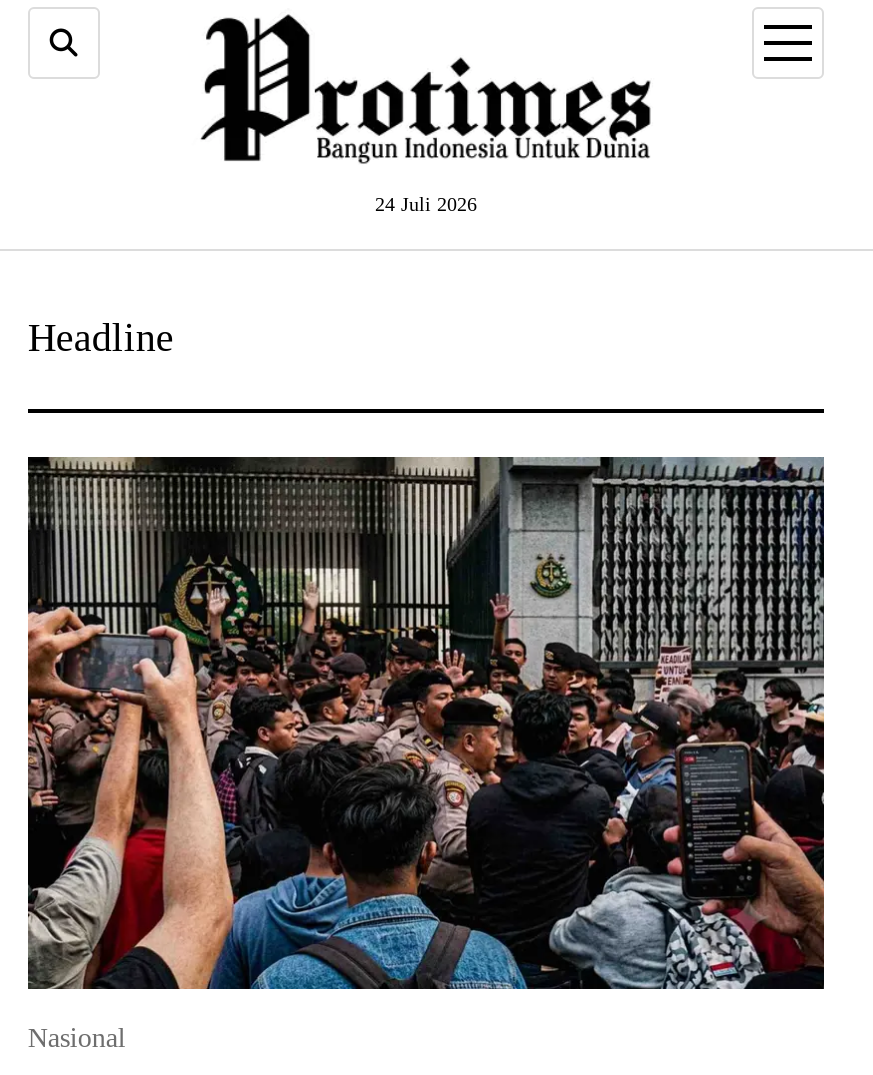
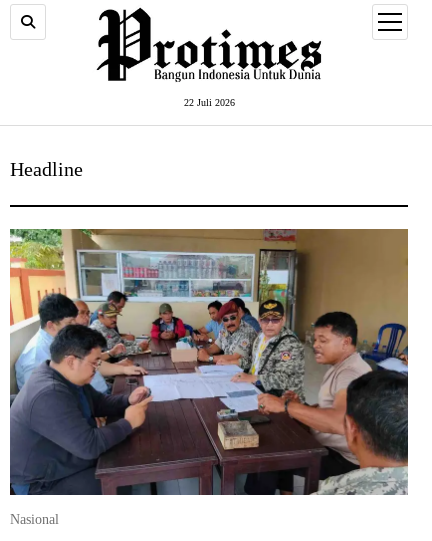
[375,194,477,216] 24 Juli 2026 -> [183,97,234,108] 22 Juli 2026
[26,455,826,991] [image] -> [9,228,409,496] [image]

